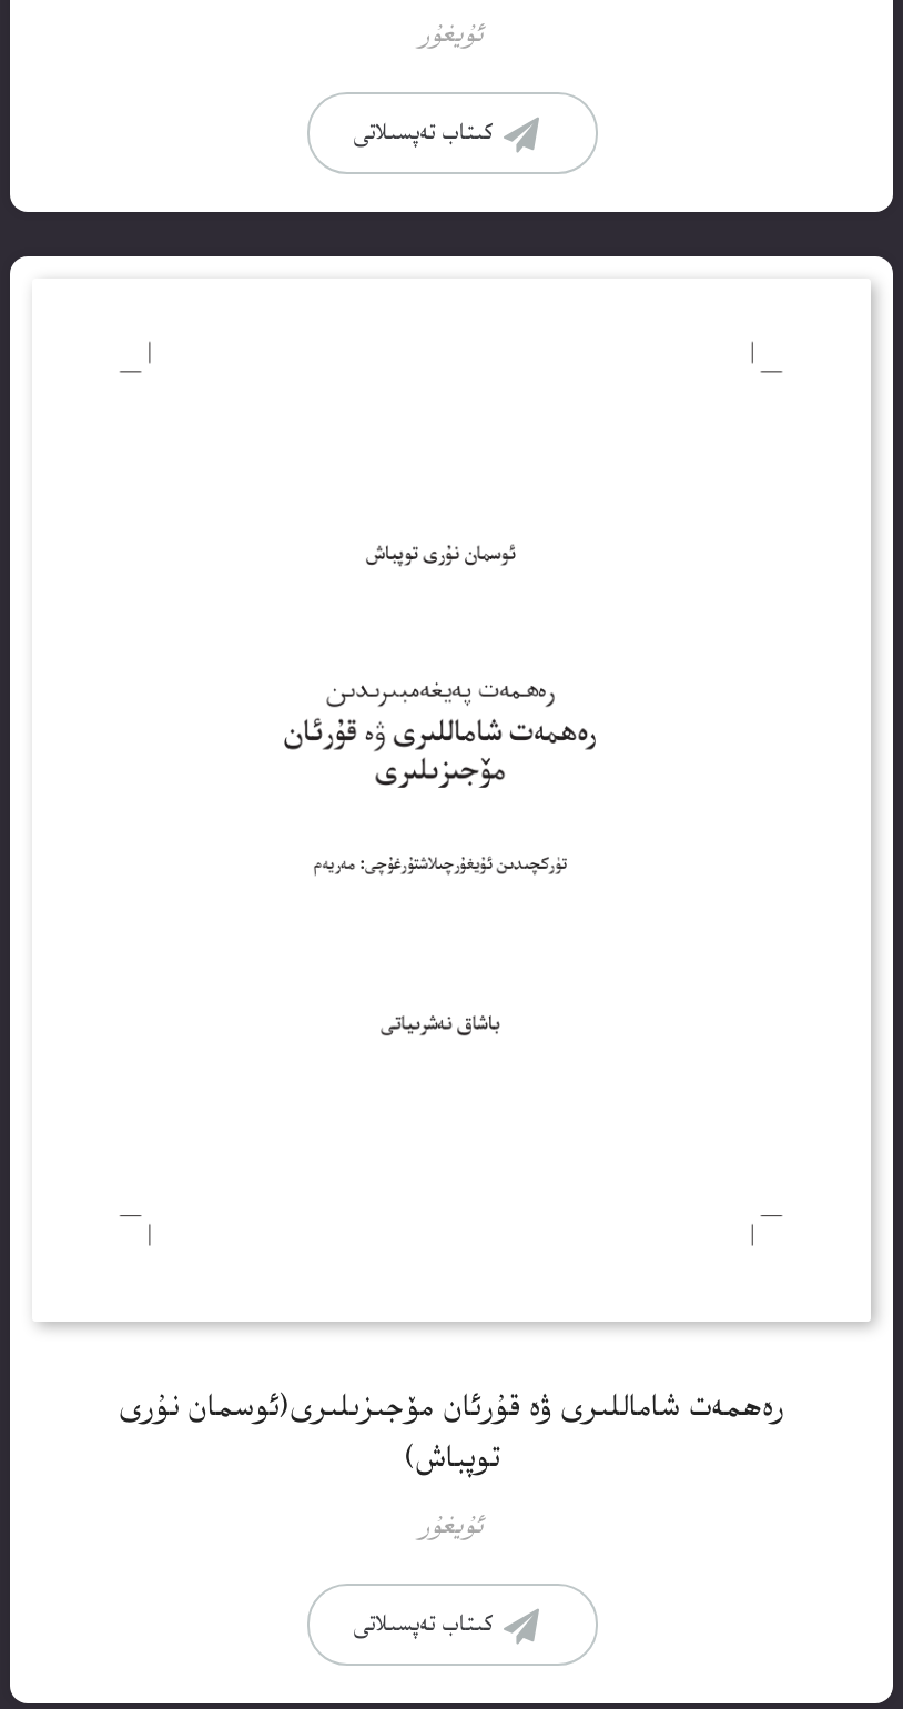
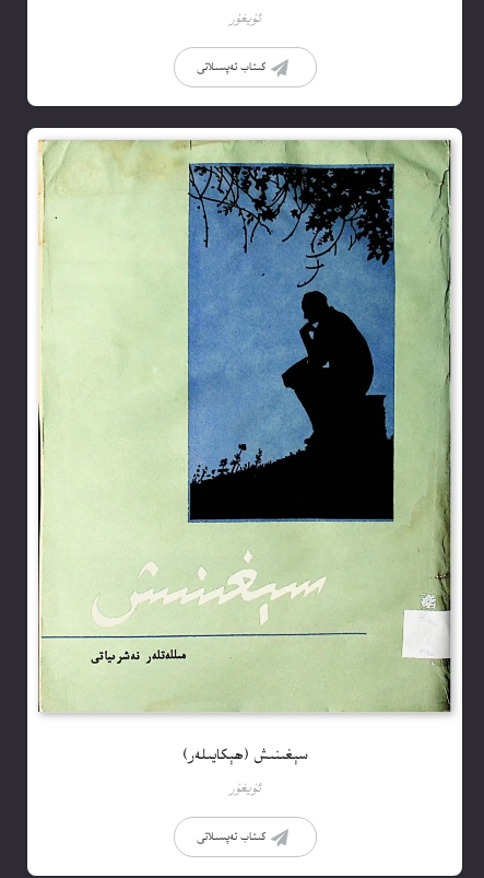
none -> [37,140,455,716] [image]
[119,1385,784,1481] رەھمەت شاماللىرى ۋە قۇرئان مۆجىزىلىرى(ئوسمان نۇرى | توپباش) -> [182,745,308,767] سېغىنىش (ھېكايىلەر)

